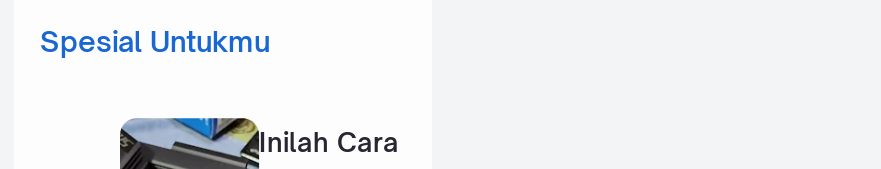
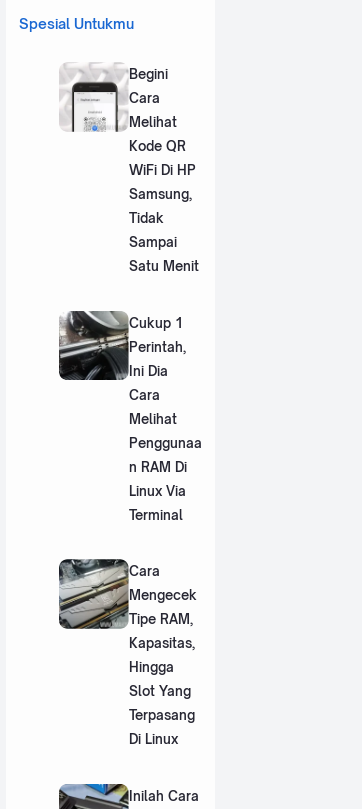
none -> [59,63,198,274] [image] | Begini | Cara | Melihat | Kode QR | WiFi Di HP | Samsung, | Tidak | Sampai | Satu Menit
none -> [59,310,201,523] [image] | Cukup 1 | Perintah, | Ini Dia | Cara | Melihat | Penggunaa | n RAM Di | Linux Via | Terminal
none -> [59,558,196,747] [image] | Cara | Mengecek | Tipe RAM, | Kapasitas, | Hingga | Slot Yang | Terpasang | Di Linux

